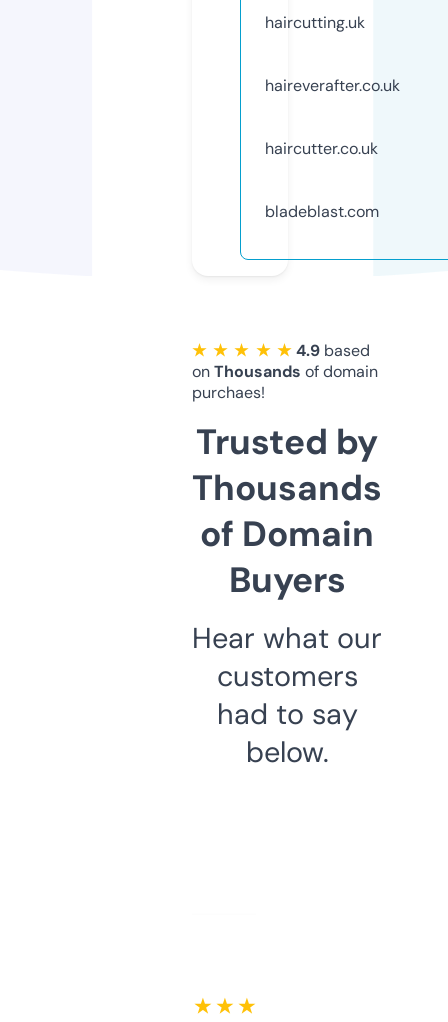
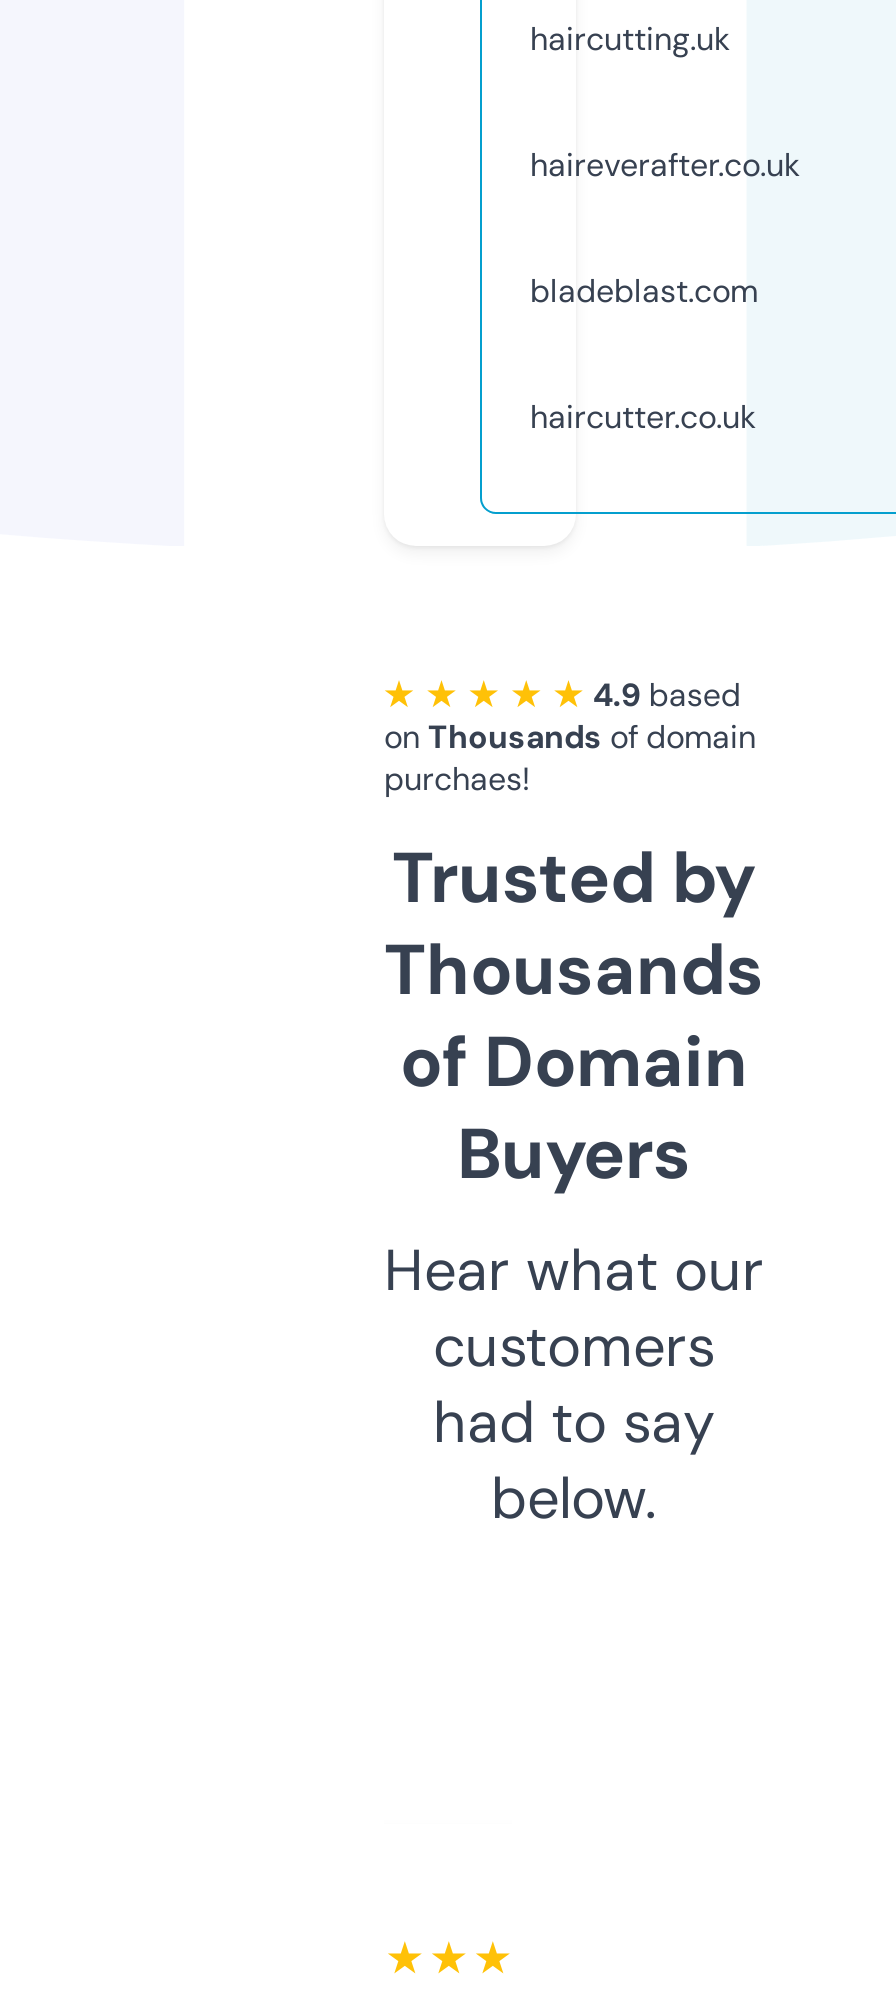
moved [265,138,378,159] -> [530,396,756,438]: haircutter.co.uk
moved [265,201,379,222] -> [530,270,758,312]: bladeblast.com

